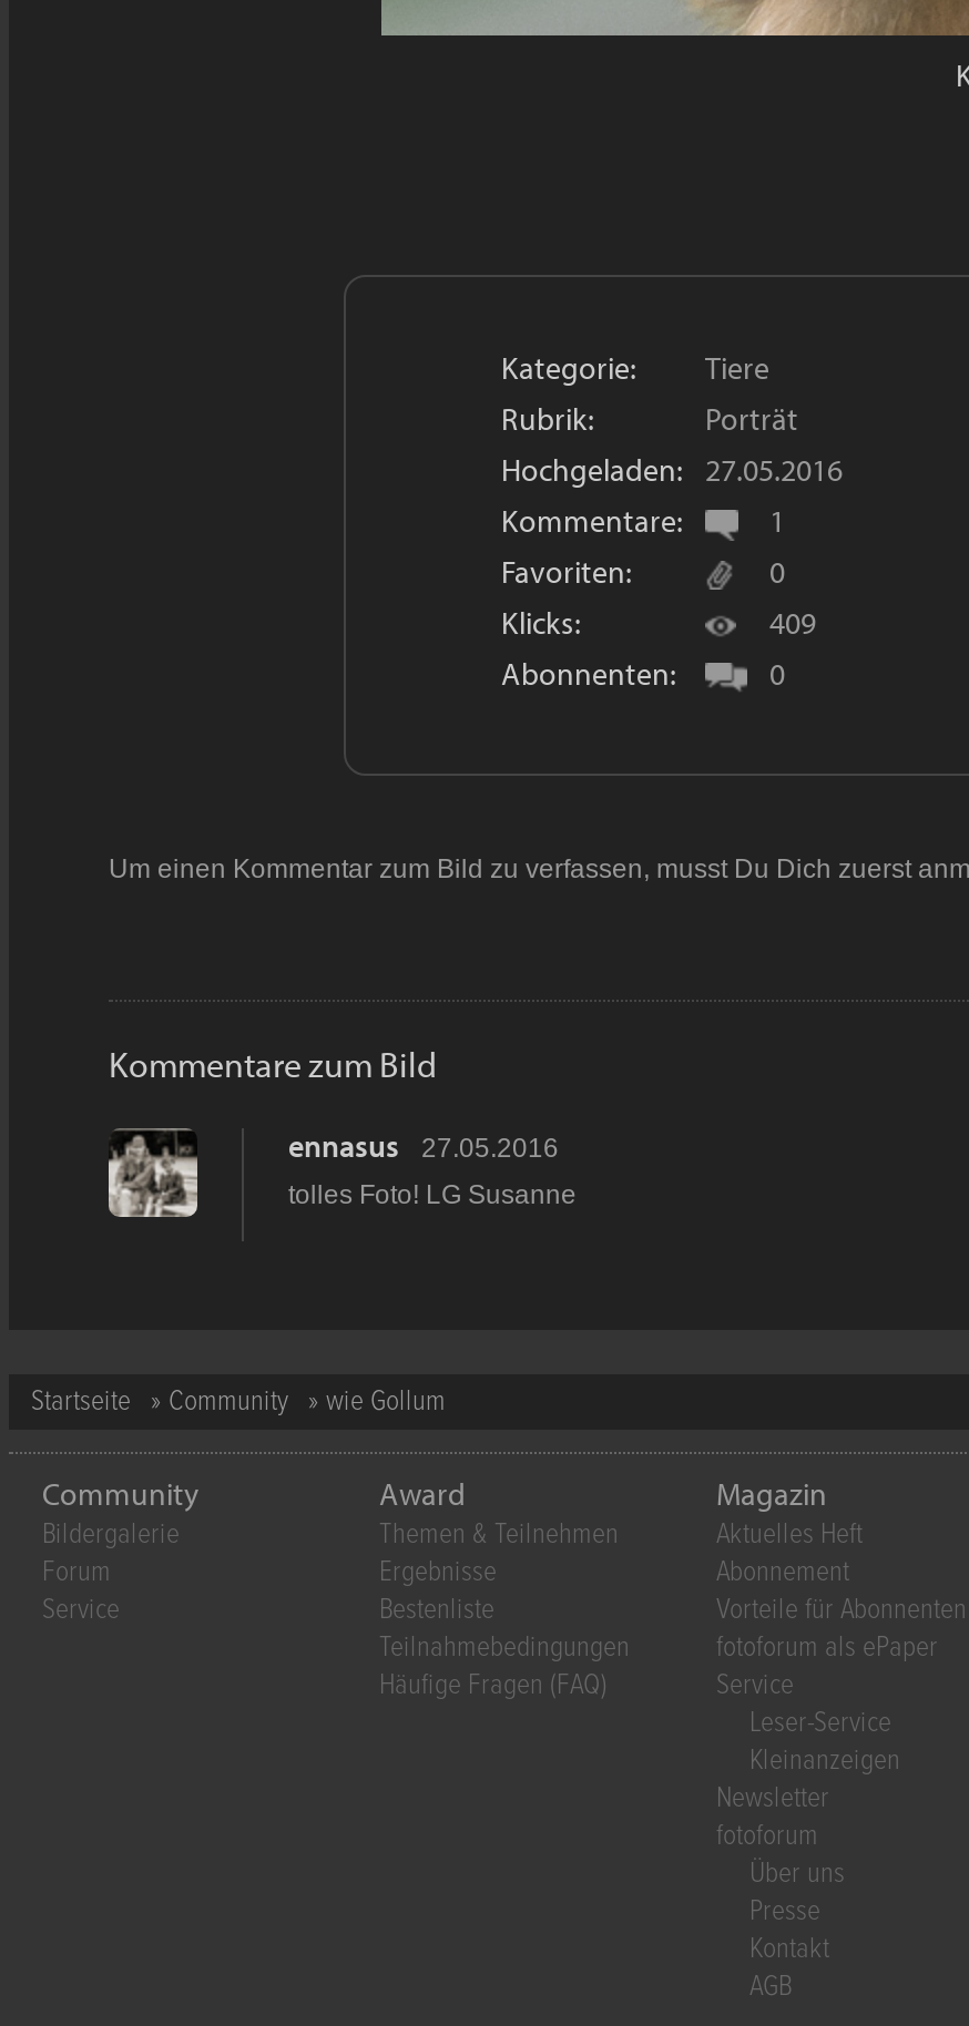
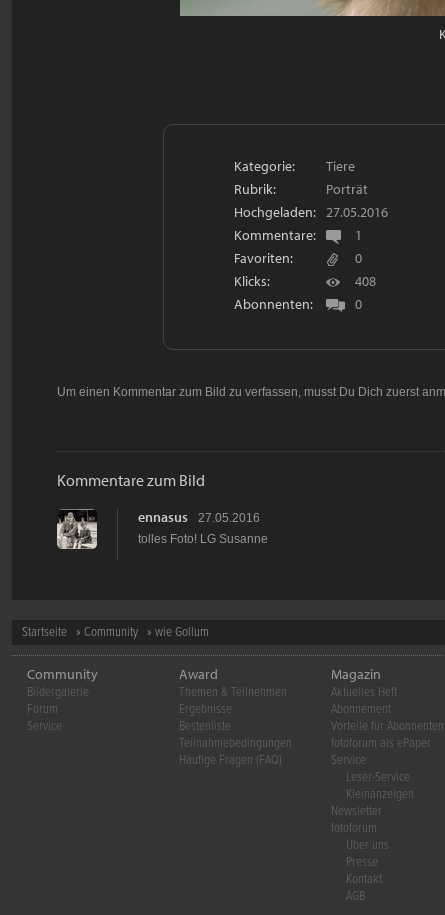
[769,603,816,643] 409 -> [355,272,376,290] 408

